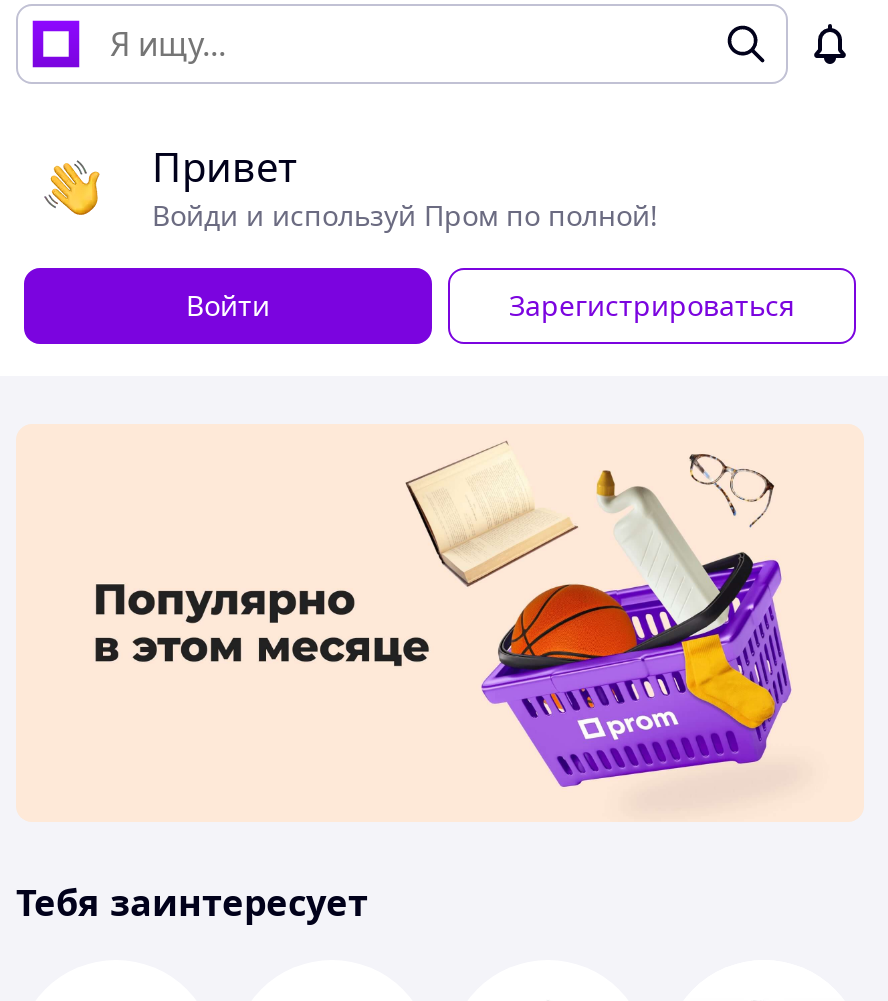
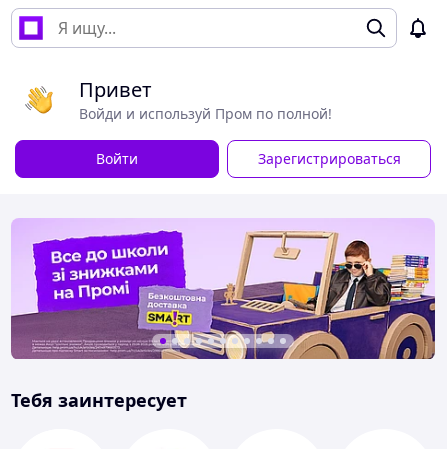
[18,426,862,820] [image] -> [10,218,436,360] [image]

